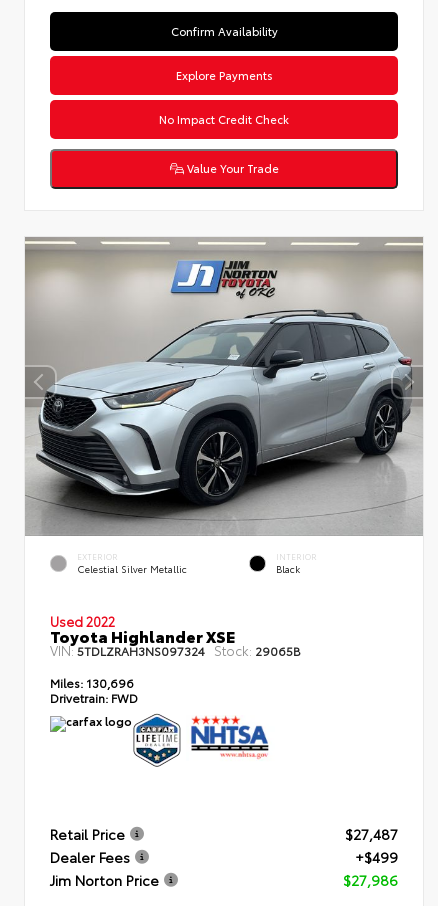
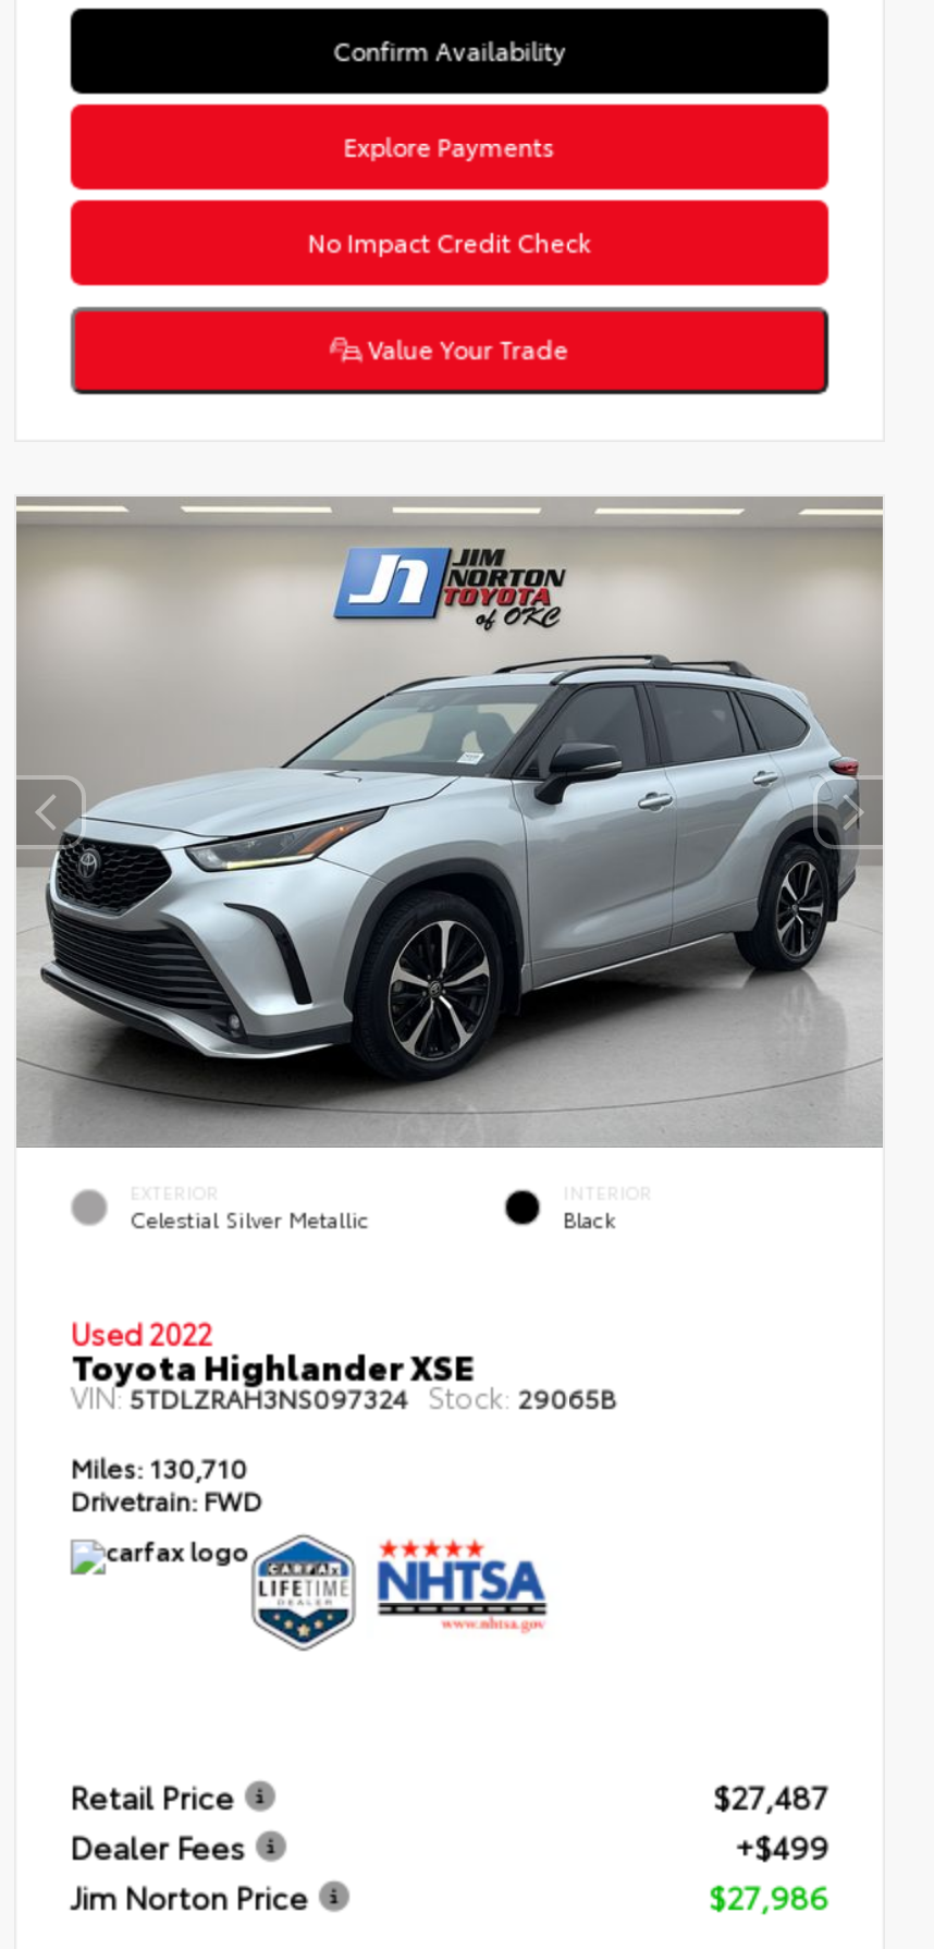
[50,673,134,690] Miles: 130,696 -> [71,1447,247,1484] Miles: 130,710

